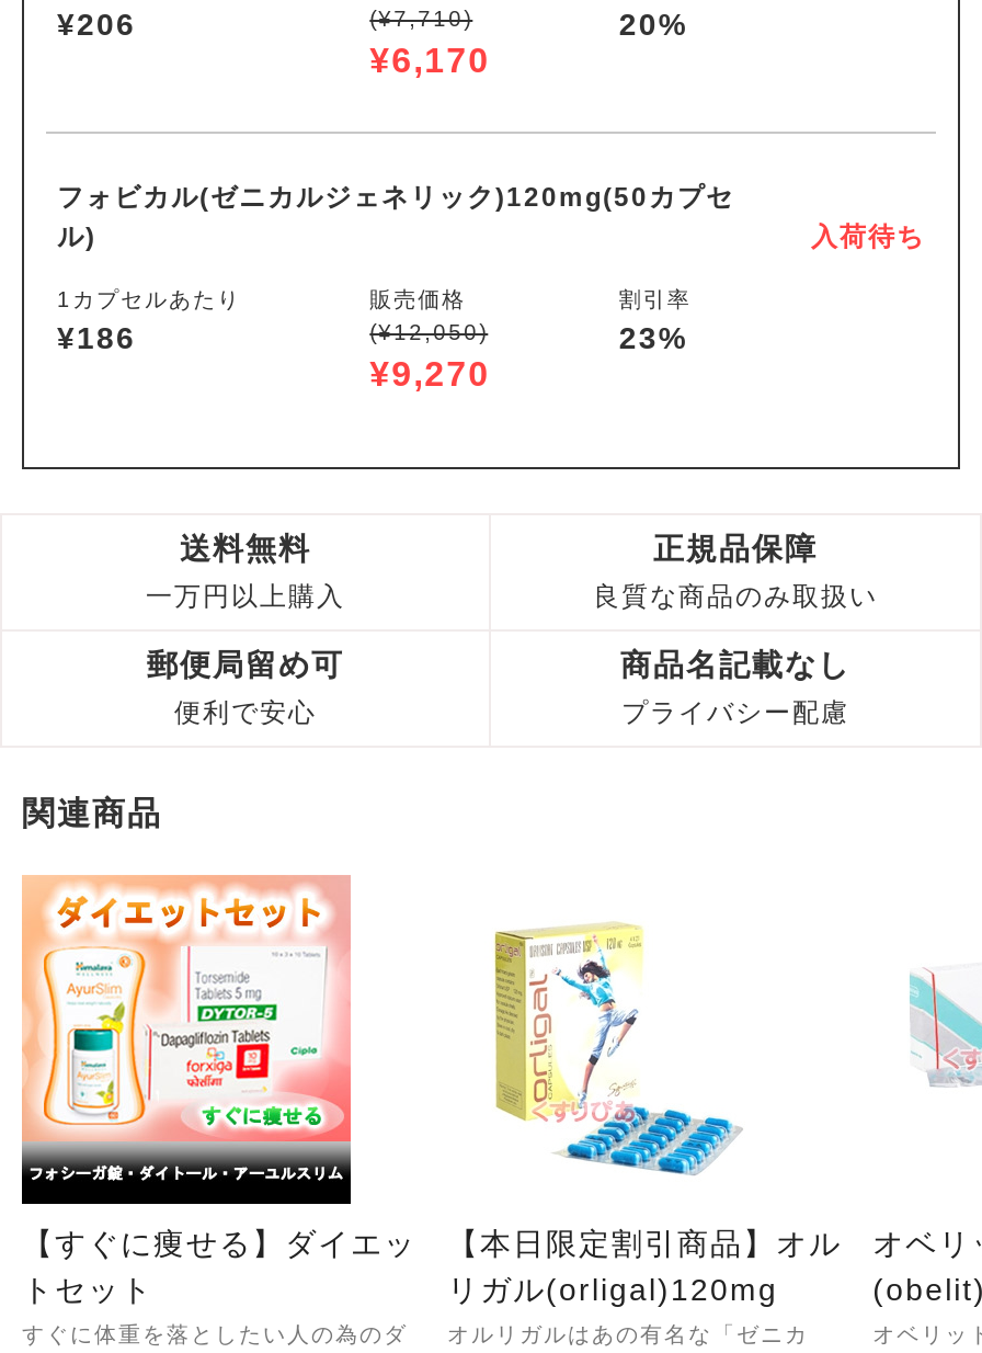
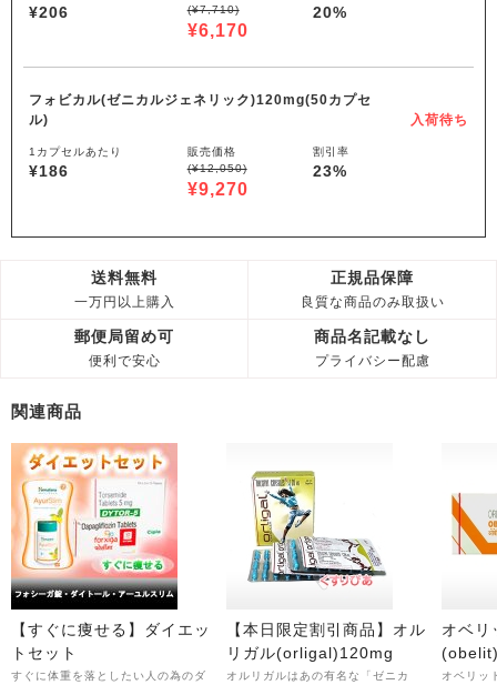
[491,921,761,1175] [image] -> [247,467,387,594] [image]
[892,974,975,1096] [image] -> [450,493,494,556] [image]

